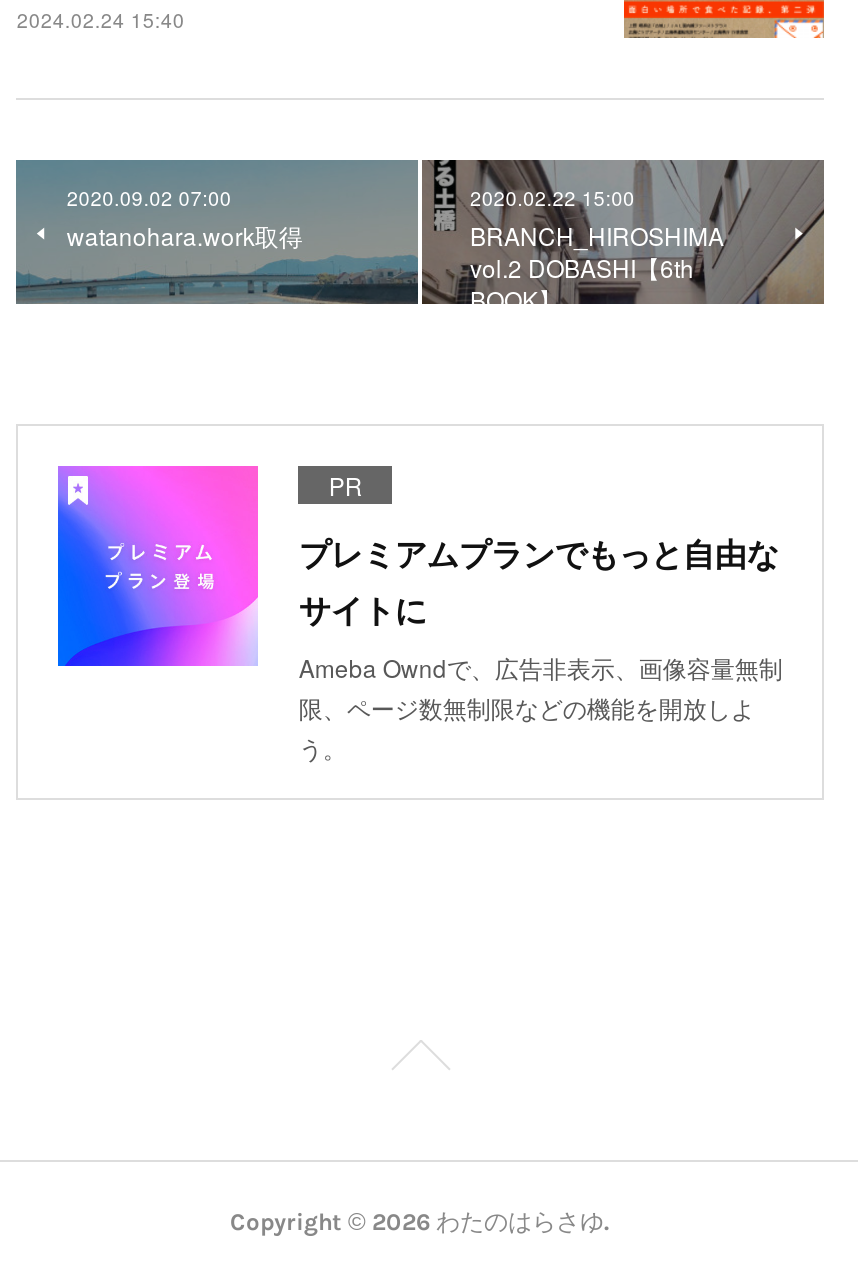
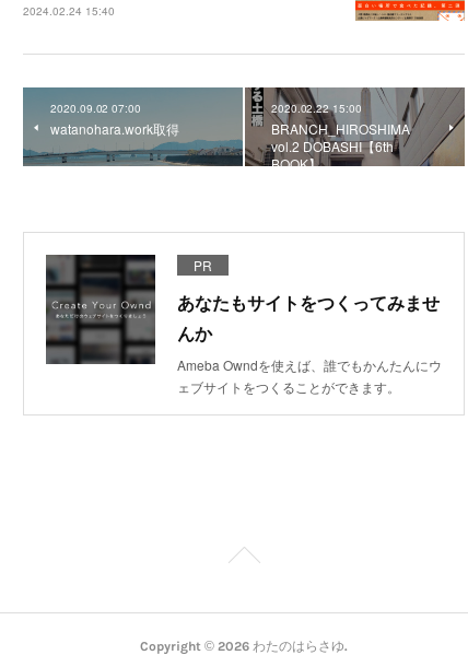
[56,464,783,765] [image] | プレミアムプランでもっと自由な | サイトに | Ameba Owndで、広告非表示、画像容量無制 | 限、ページ数無制限などの機能を開放しよ | う。 -> [45,254,442,396] [image] | あなたもサイトをつくってみませ | んか | Ameba Owndを使えば、誰でもかんたんにウ | ェブサイトをつくることができます。

